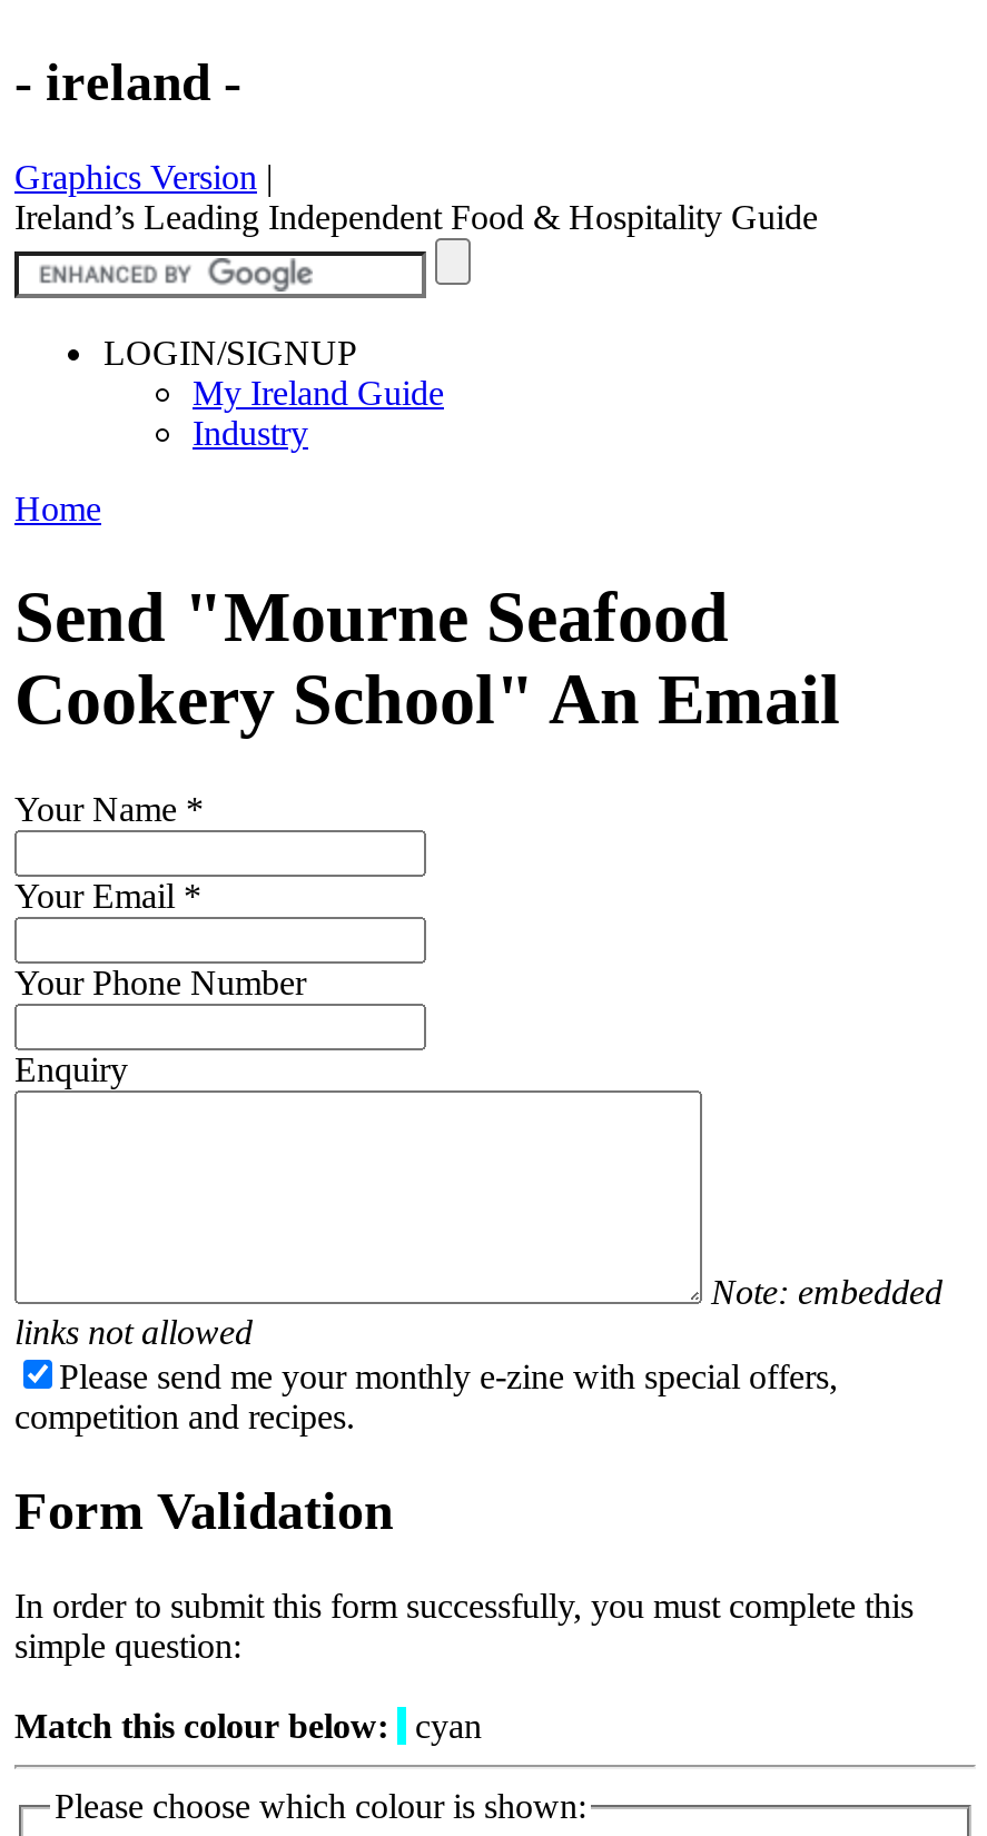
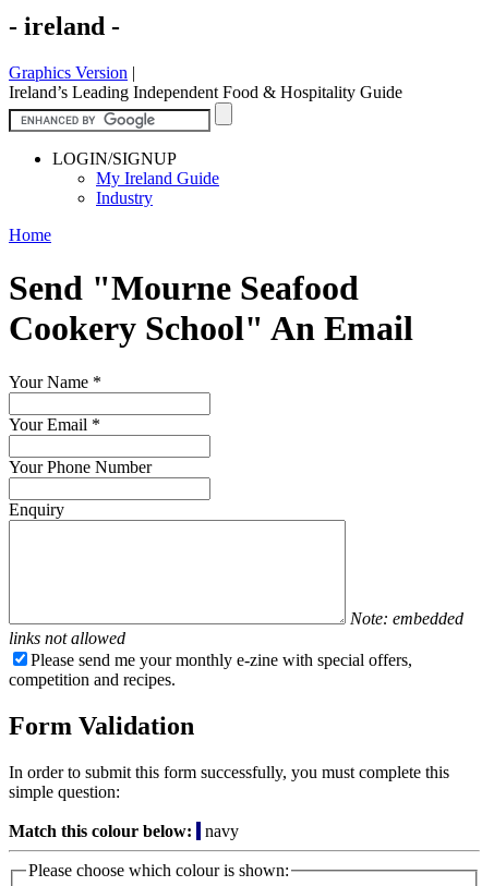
[14,1706,482,1744] Match this colour below: cyan -> [9,821,239,840] Match this colour below: navy

